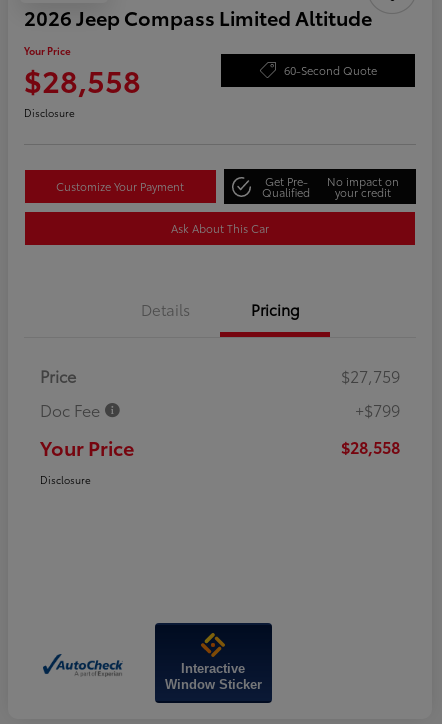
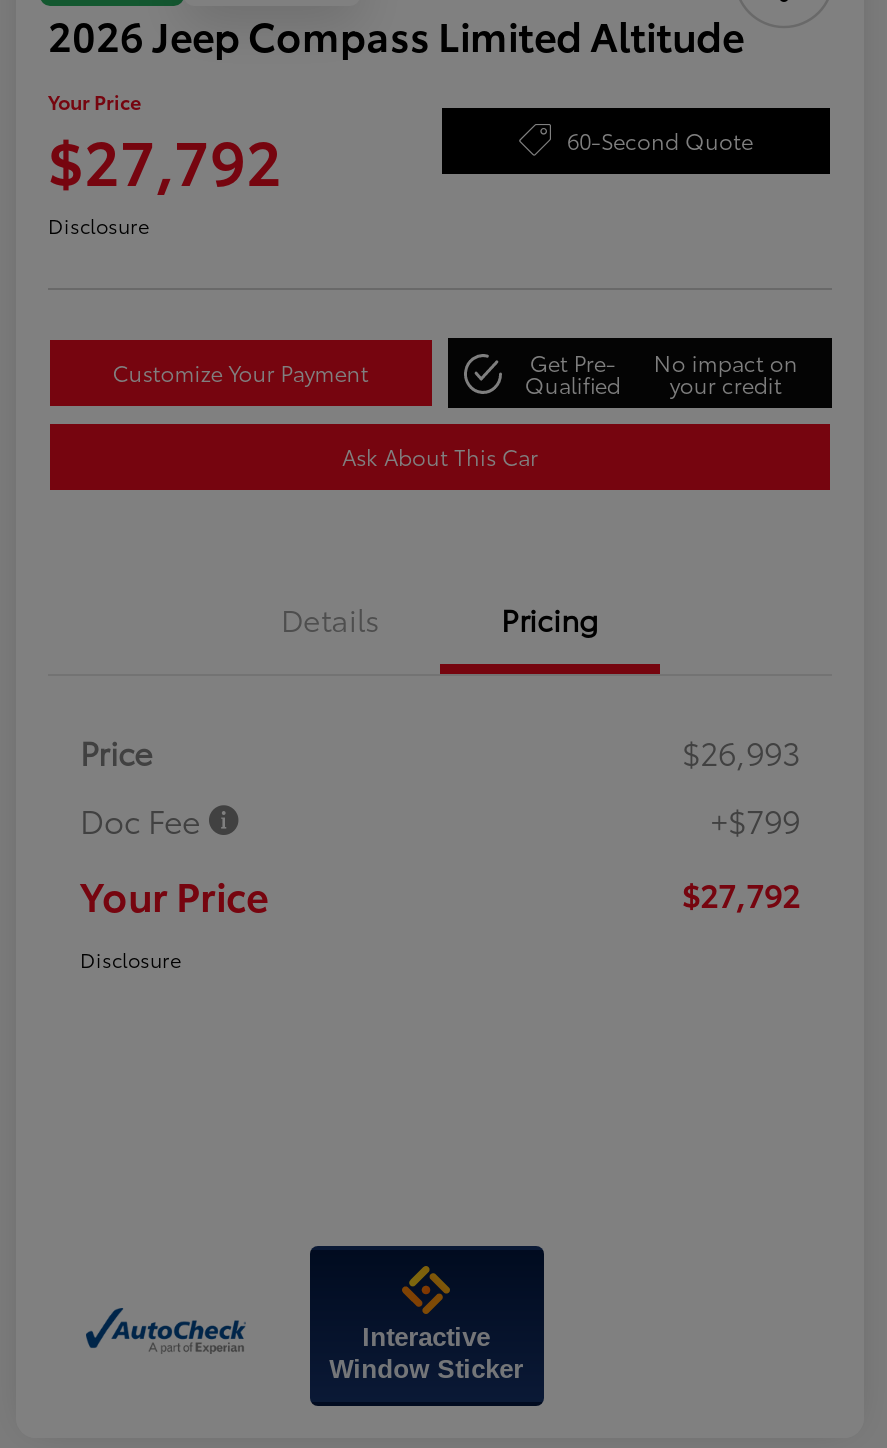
[24,58,141,101] $28,558 -> [48,117,282,203] $27,792
[341,364,400,387] $27,759 -> [682,729,800,775] $26,993
[341,435,400,458] $28,558 -> [682,871,800,917] $27,792

